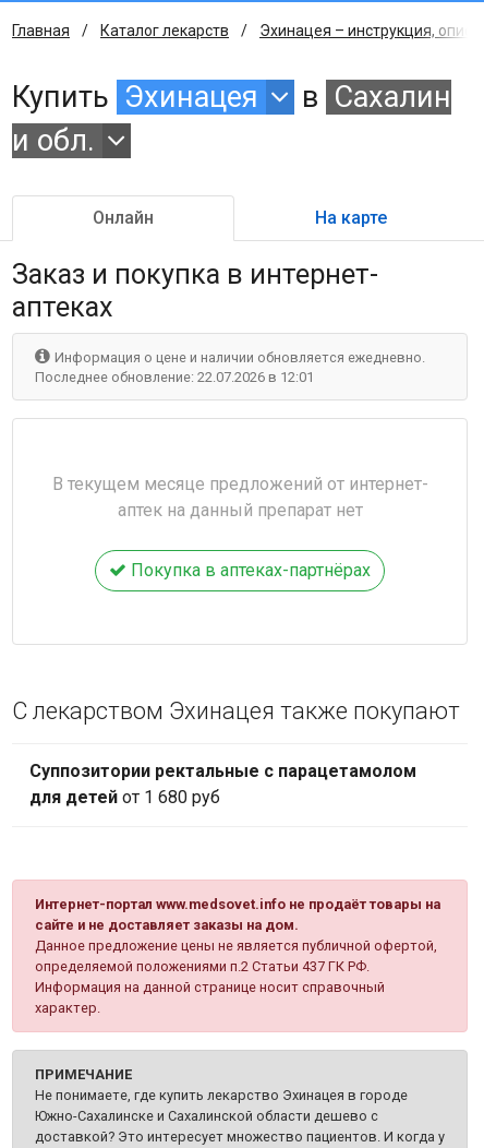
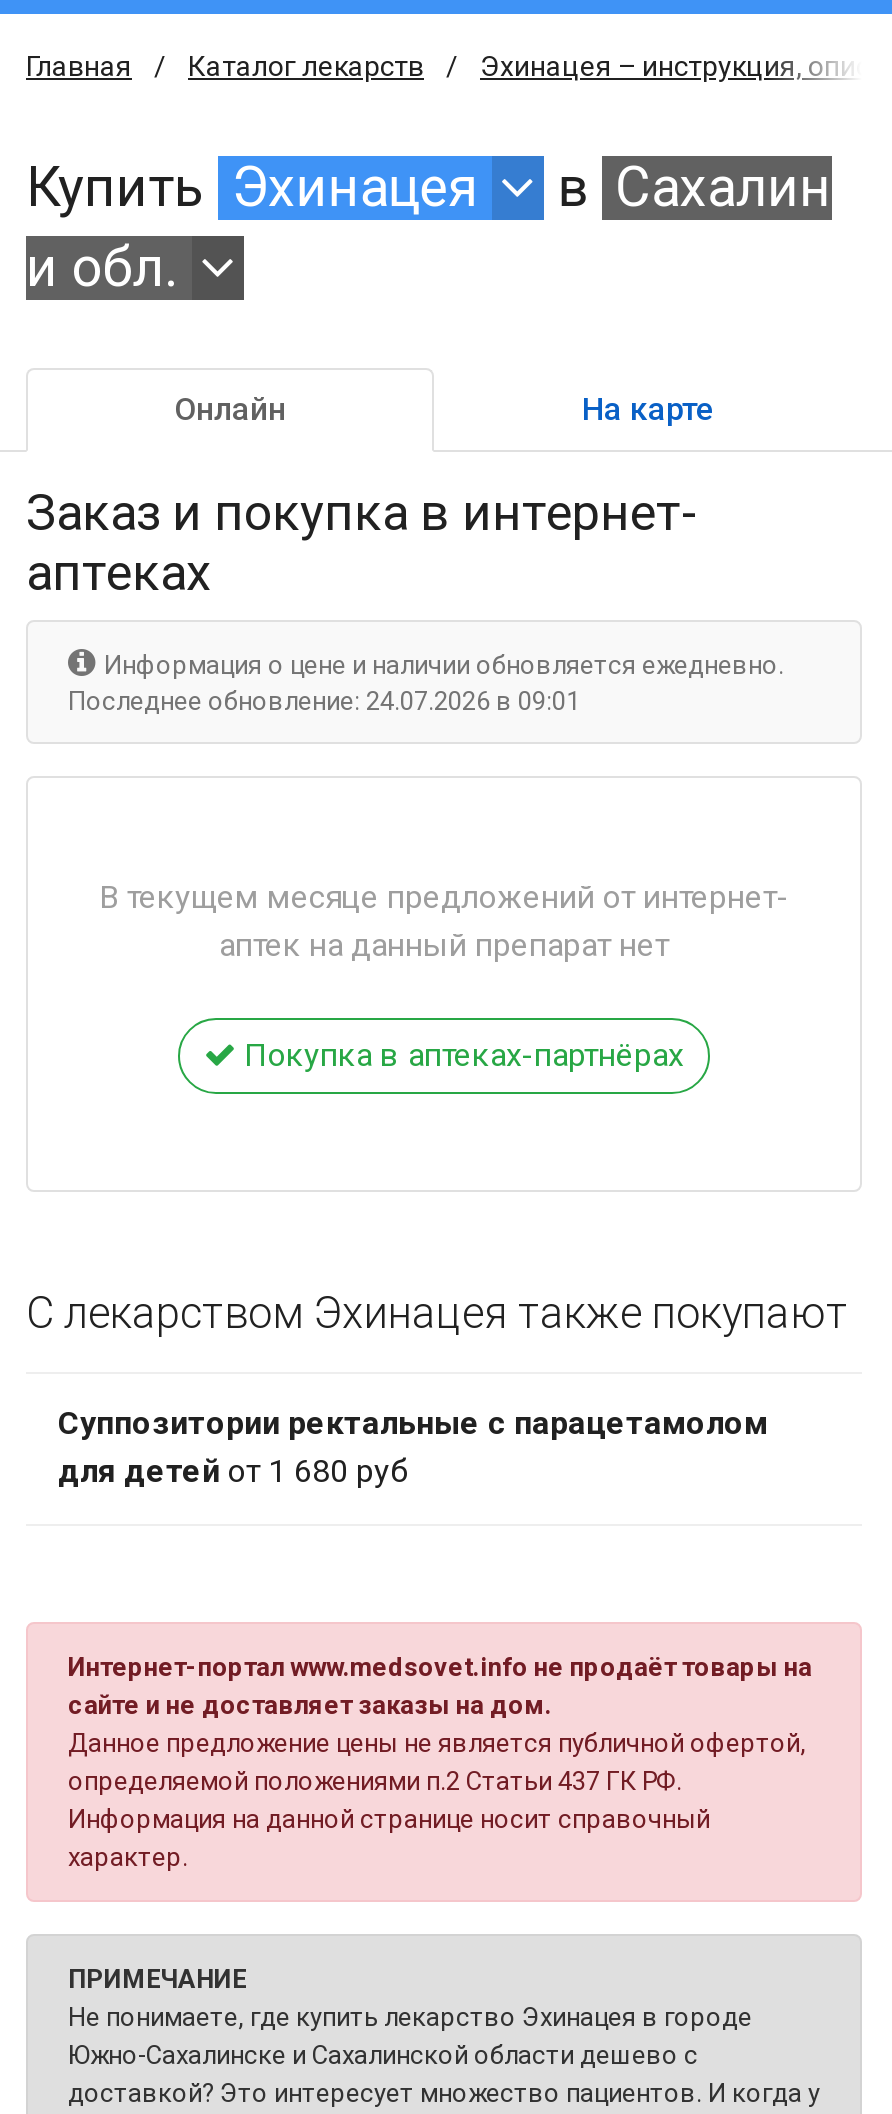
[35,369,314,385] Последнее обновление: 22.07.2026 в 12:01 -> [68,686,580,716] Последнее обновление: 24.07.2026 в 09:01

